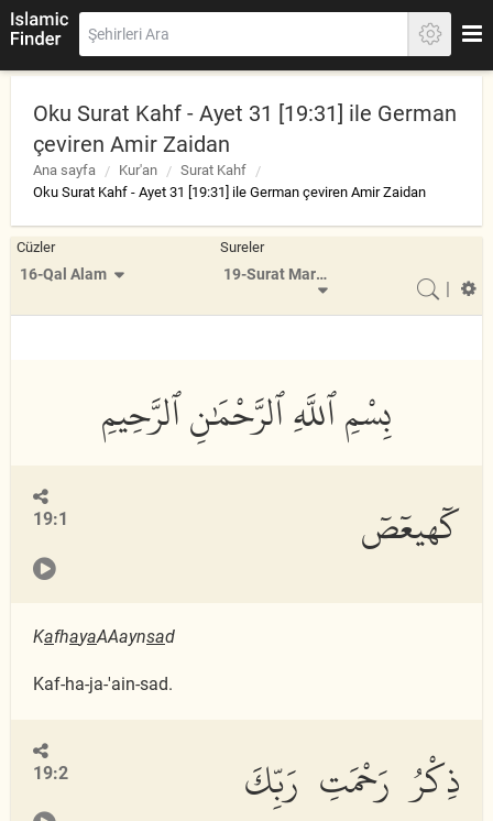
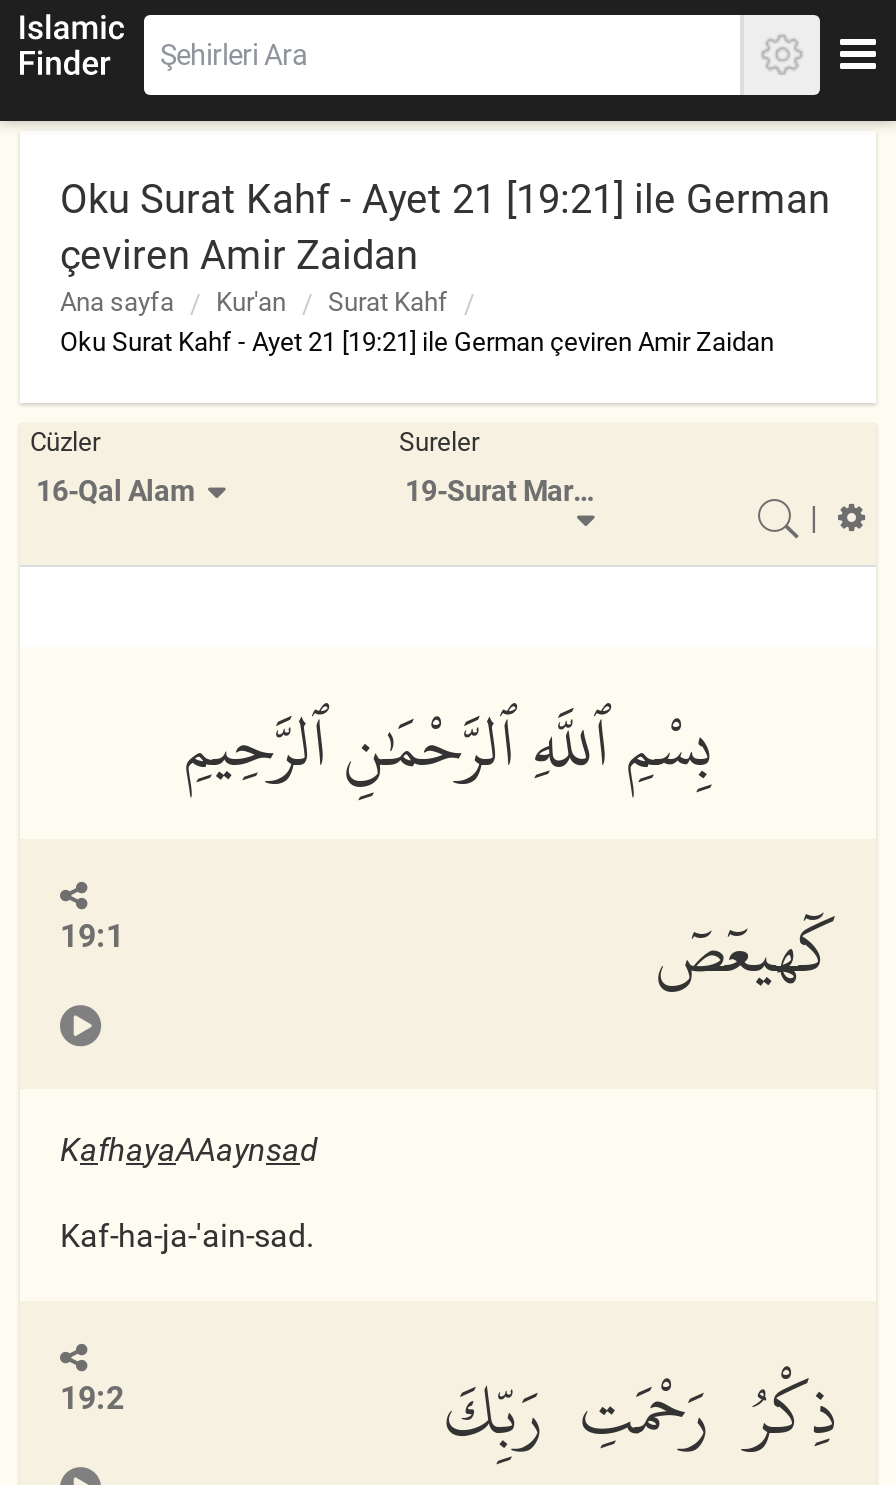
[33,100,457,127] Oku Surat Kahf - Ayet 31 [19:31] ile German -> [60,175,830,223] Oku Surat Kahf - Ayet 21 [19:21] ile German
[33,184,426,200] Oku Surat Kahf - Ayet 31 [19:31] ile German çeviren Amir Zaidan -> [60,327,774,357] Oku Surat Kahf - Ayet 21 [19:21] ile German çeviren Amir Zaidan

